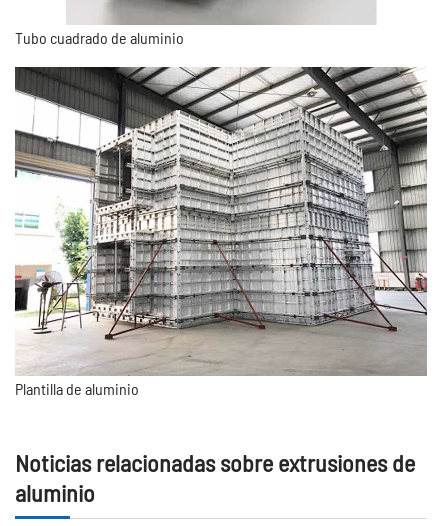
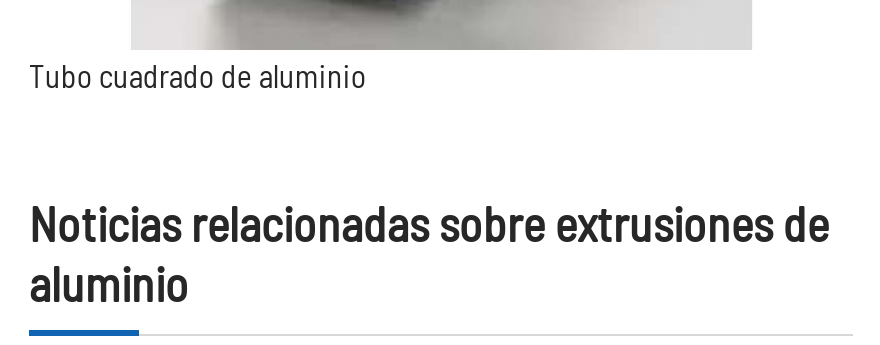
[14,66,428,398] [image] | Plantilla de aluminio -> none

